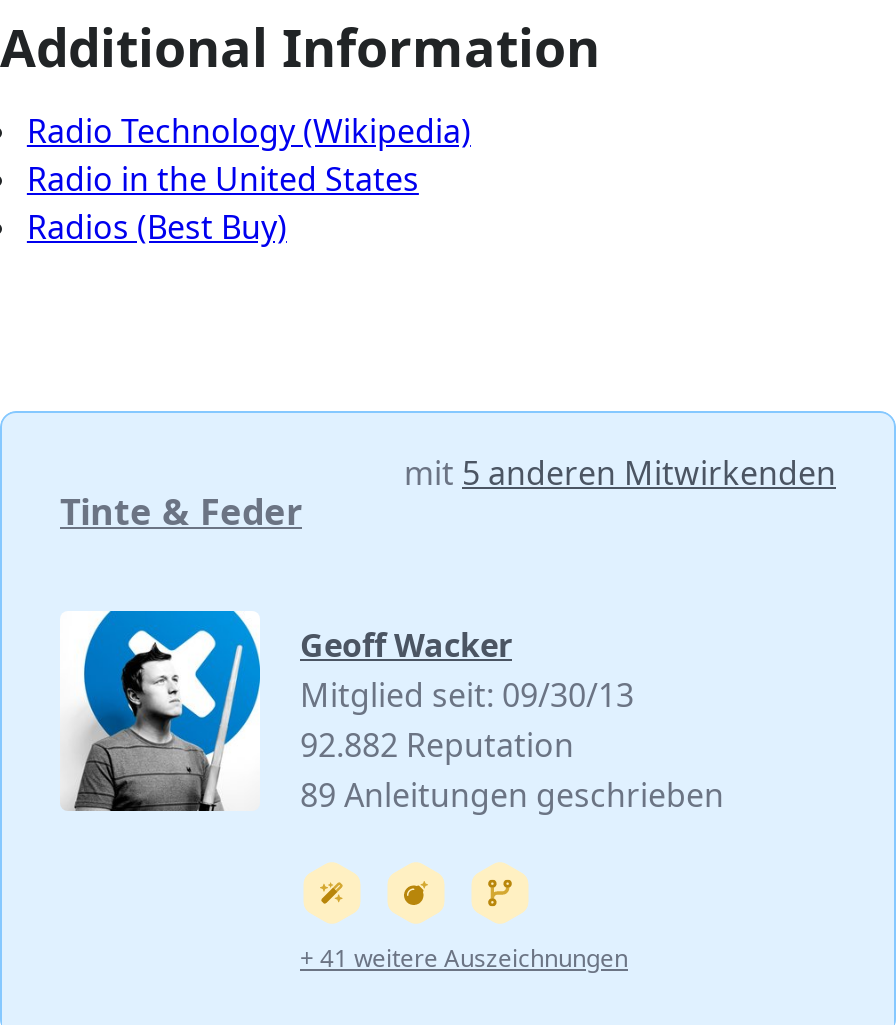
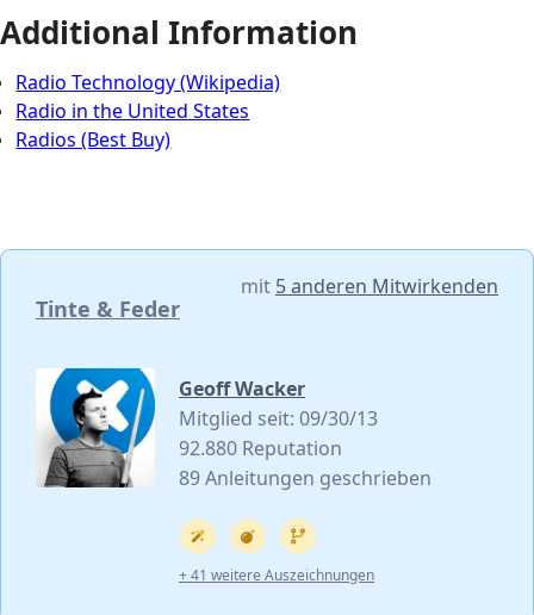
[300,724,574,768] 92.882 Reputation -> [179,435,342,462] 92.880 Reputation

